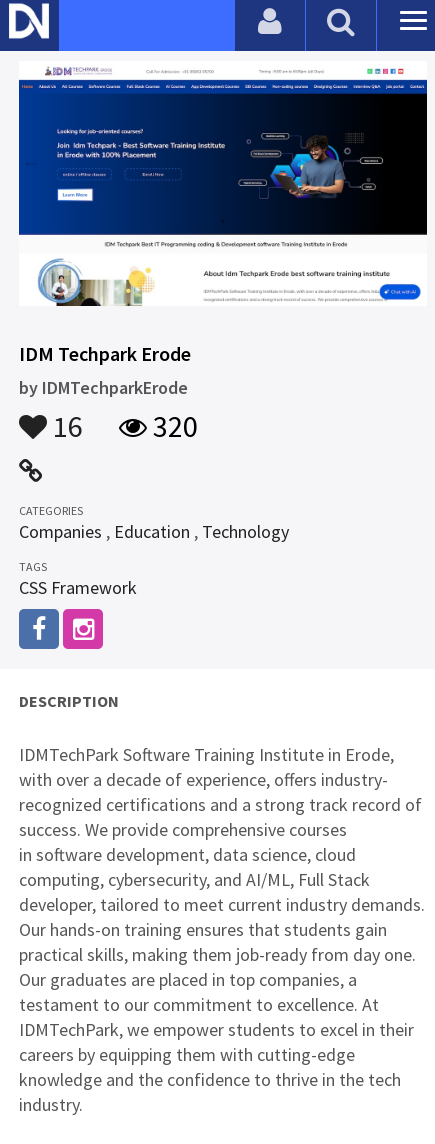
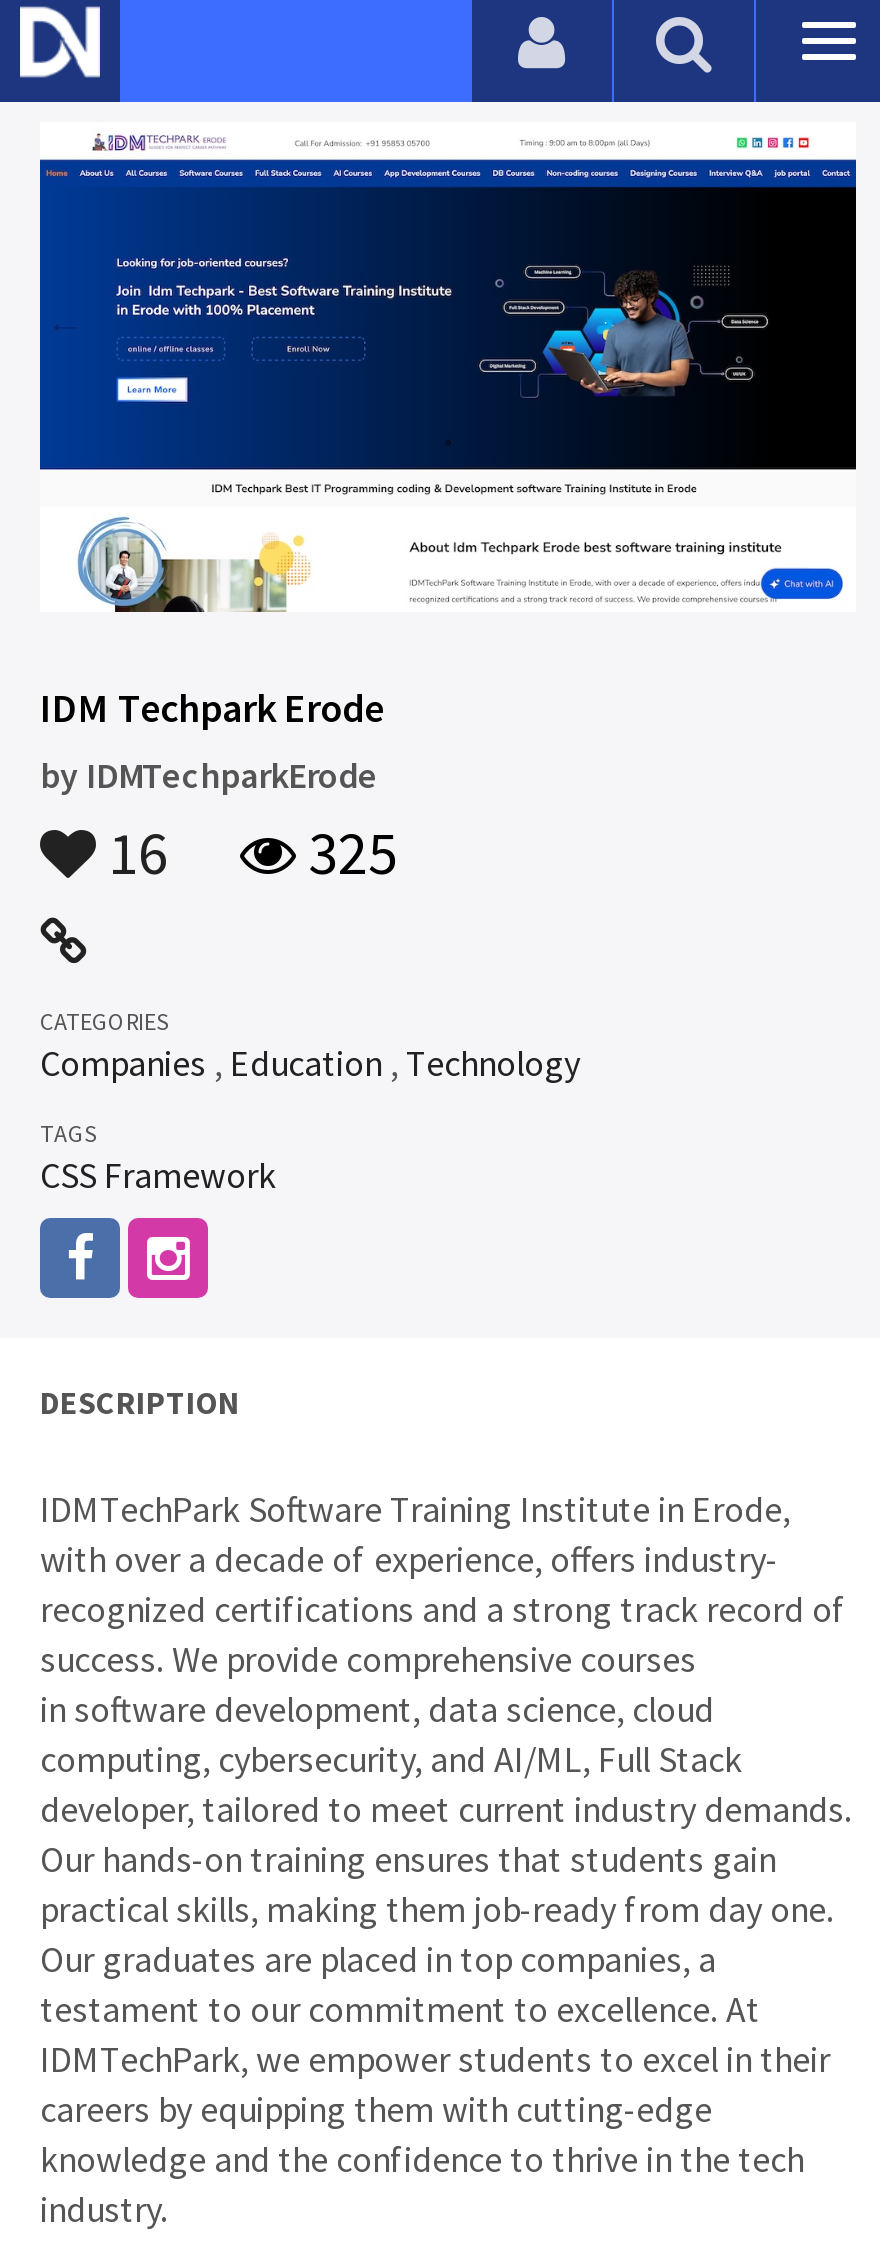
[47,407,198,445] 16 320 -> [96,814,398,890] 16 325

